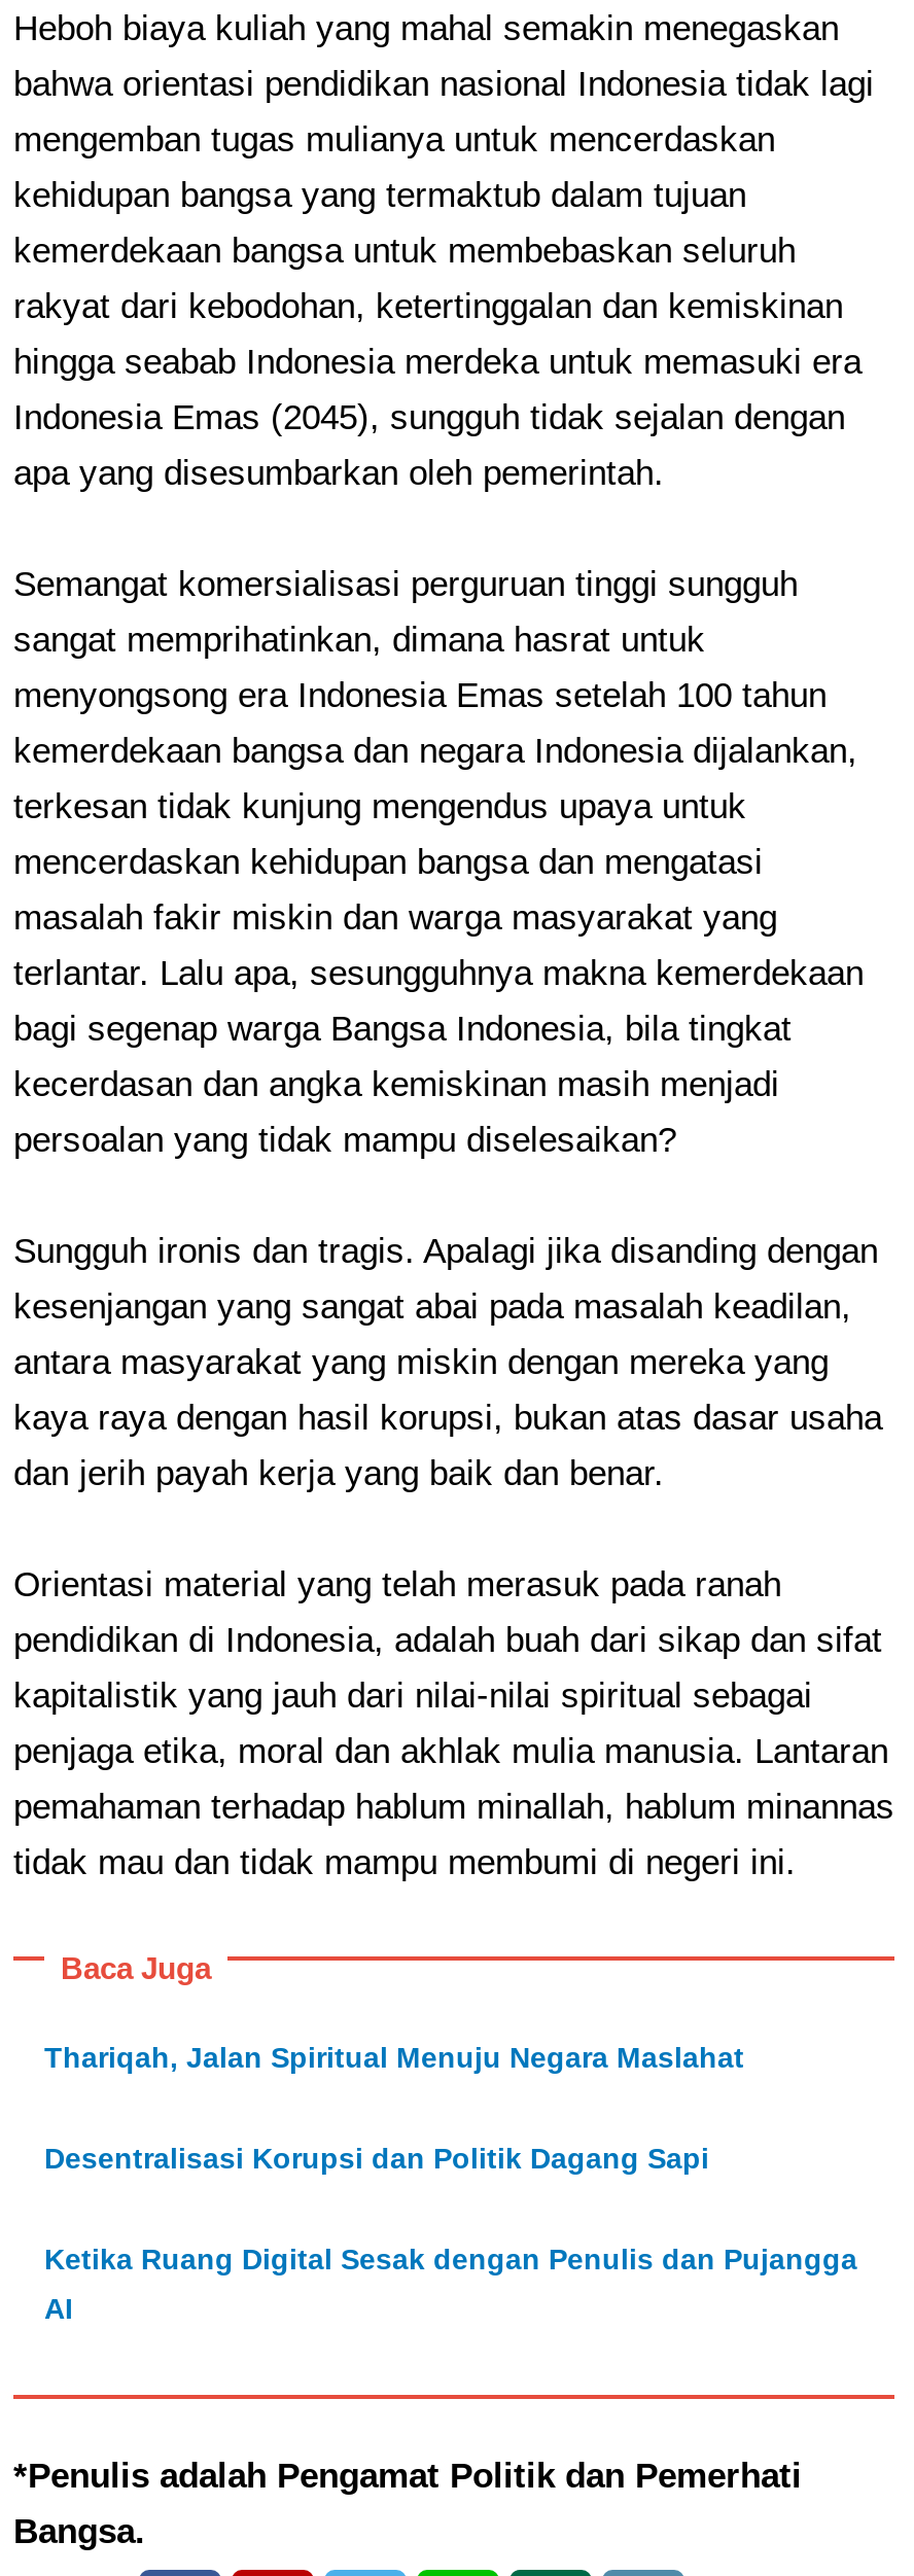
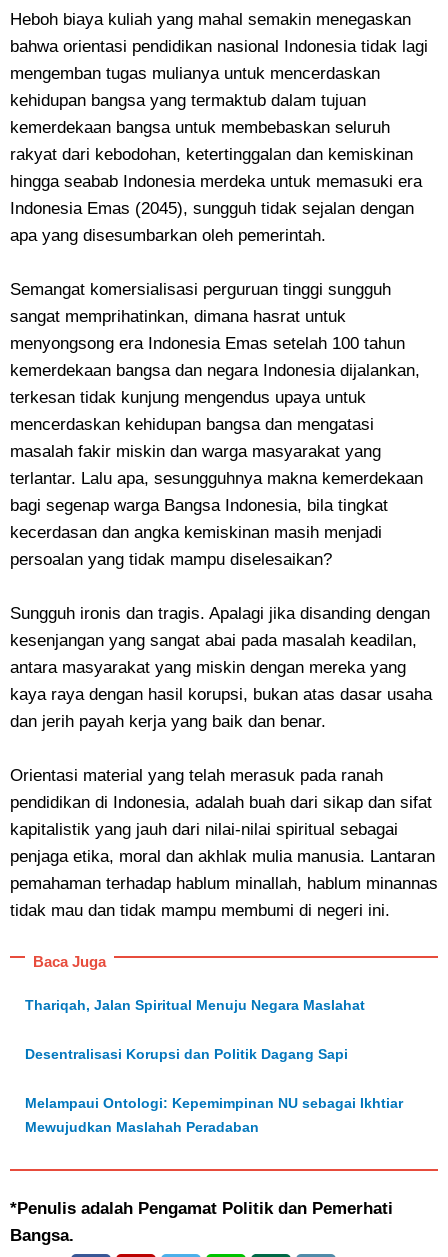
[44,2243,857,2275] Ketika Ruang Digital Sesak dengan Penulis dan Pujangga -> [25,1095,403,1111] Melampaui Ontologi: Kepemimpinan NU sebagai Ikhtiar
[44,2292,73,2325] AI -> [25,1119,259,1135] Mewujudkan Maslahah Peradaban

